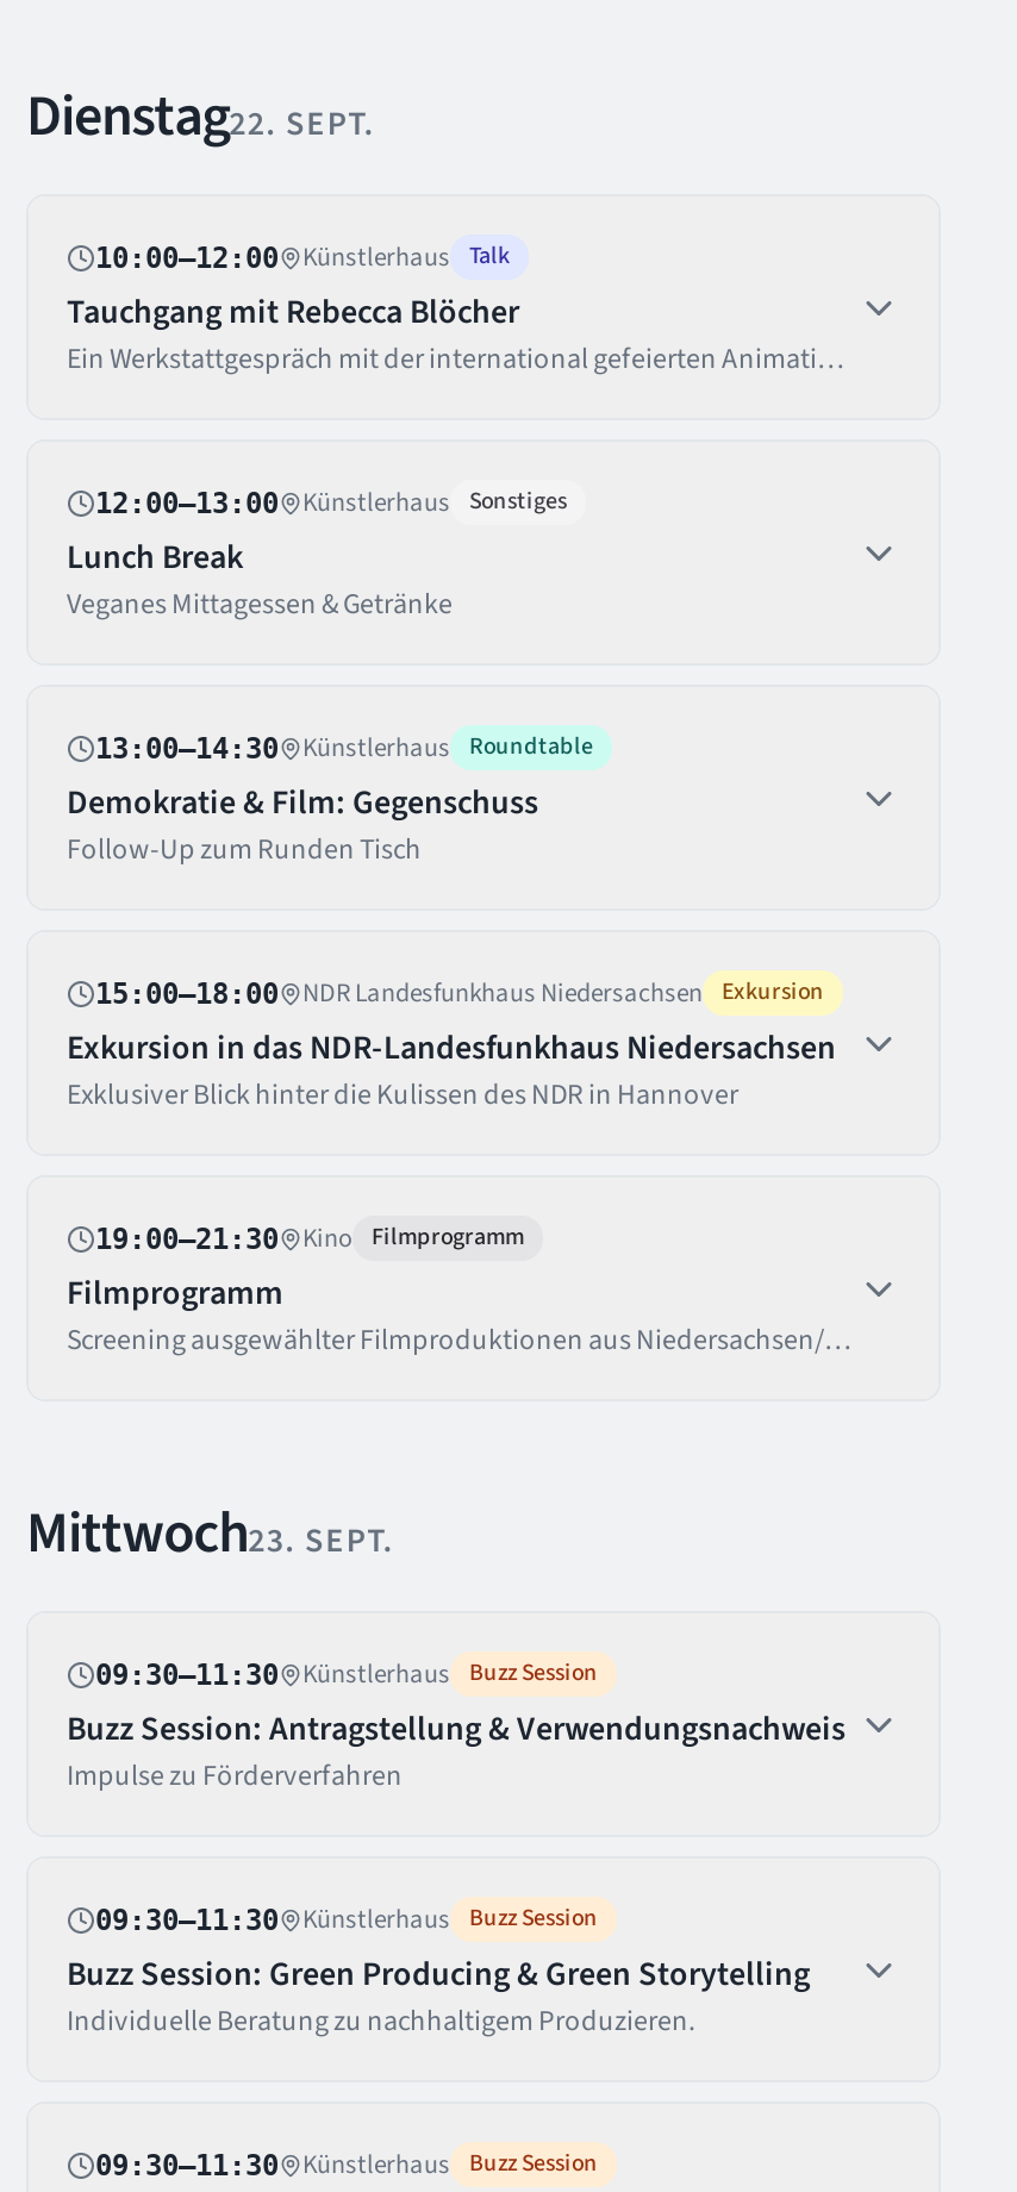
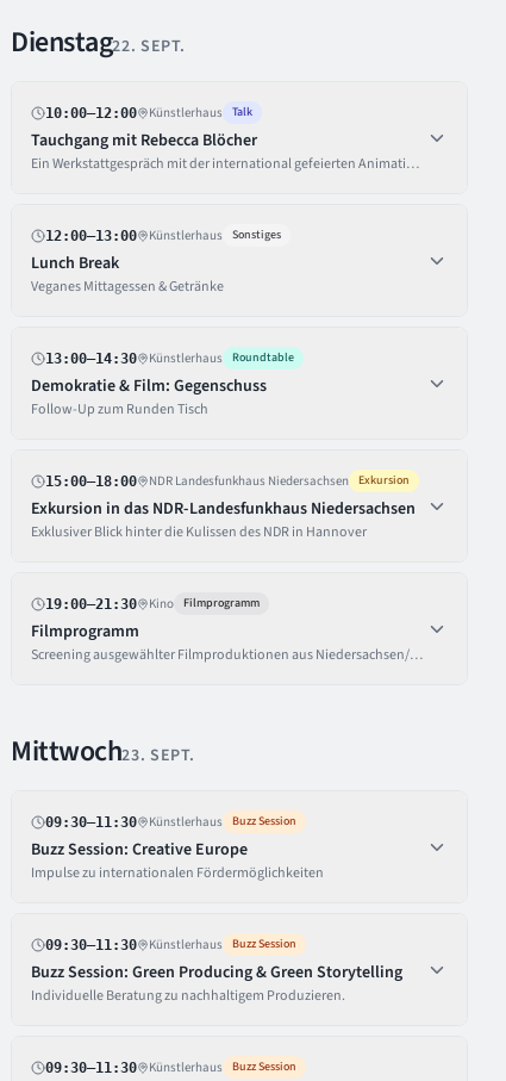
[67,1706,846,1797] Buzz Session: Antragstellung & Verwendungsnachweis | Impulse zu Förderverfahren -> [31,838,324,883] Buzz Session: Creative Europe | Impulse zu internationalen Fördermöglichkeiten

